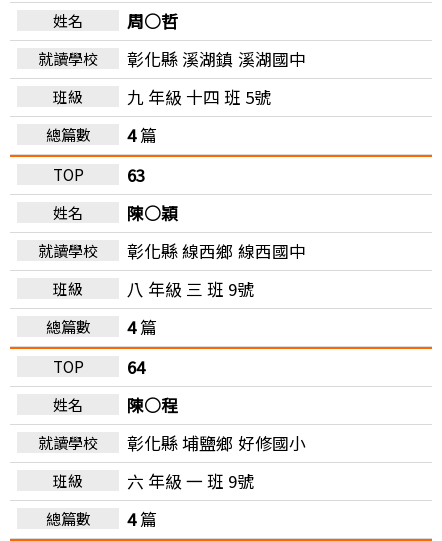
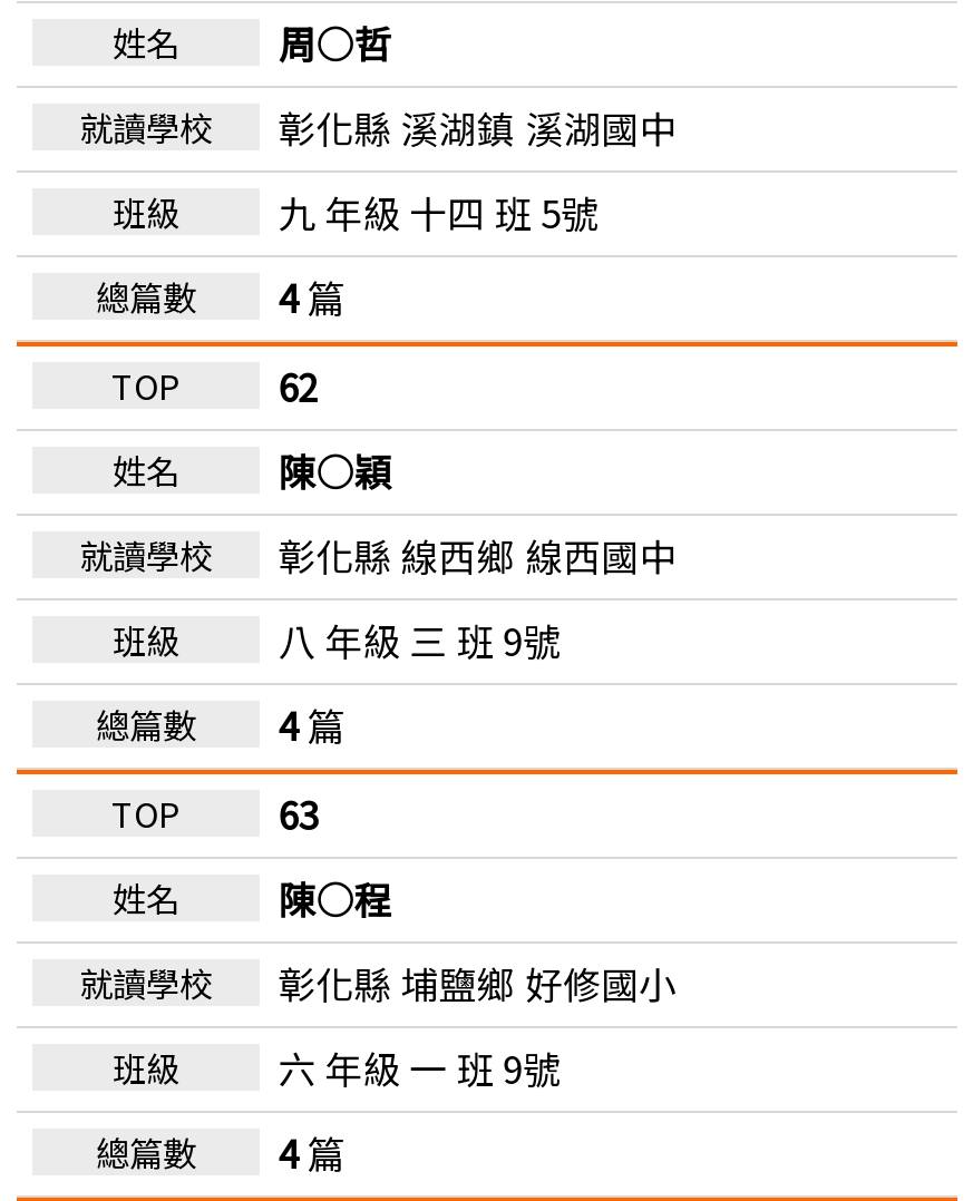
[127,163,145,187] 63 -> [278,359,318,413] 62
[127,355,145,379] 64 -> [278,787,318,841] 63

